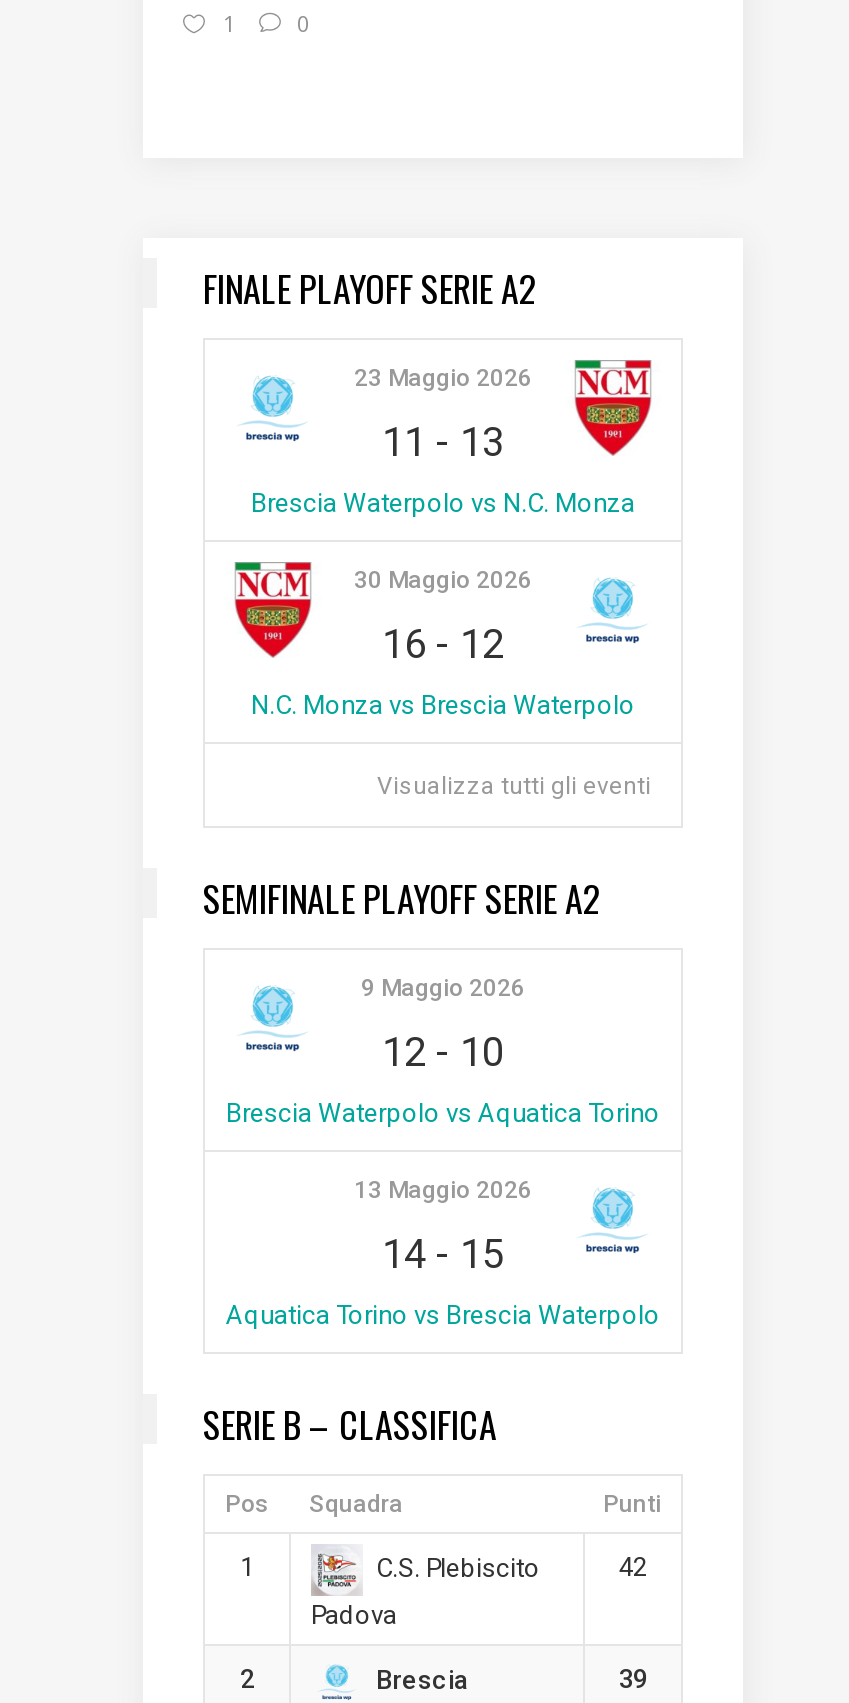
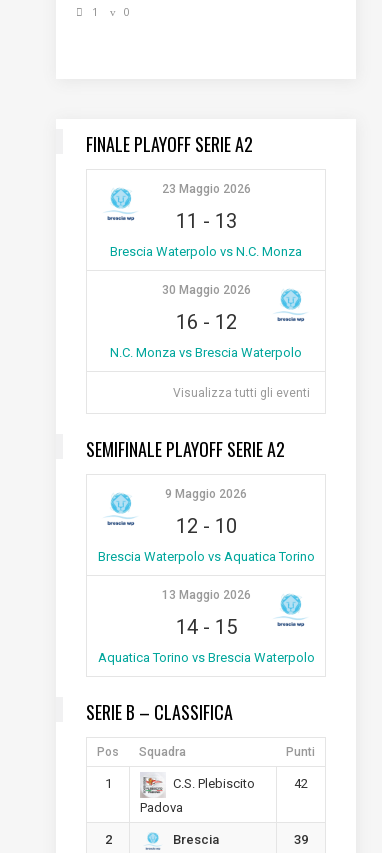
[573,358,653,458] [image] -> none
[233,560,313,660] [image] -> none

